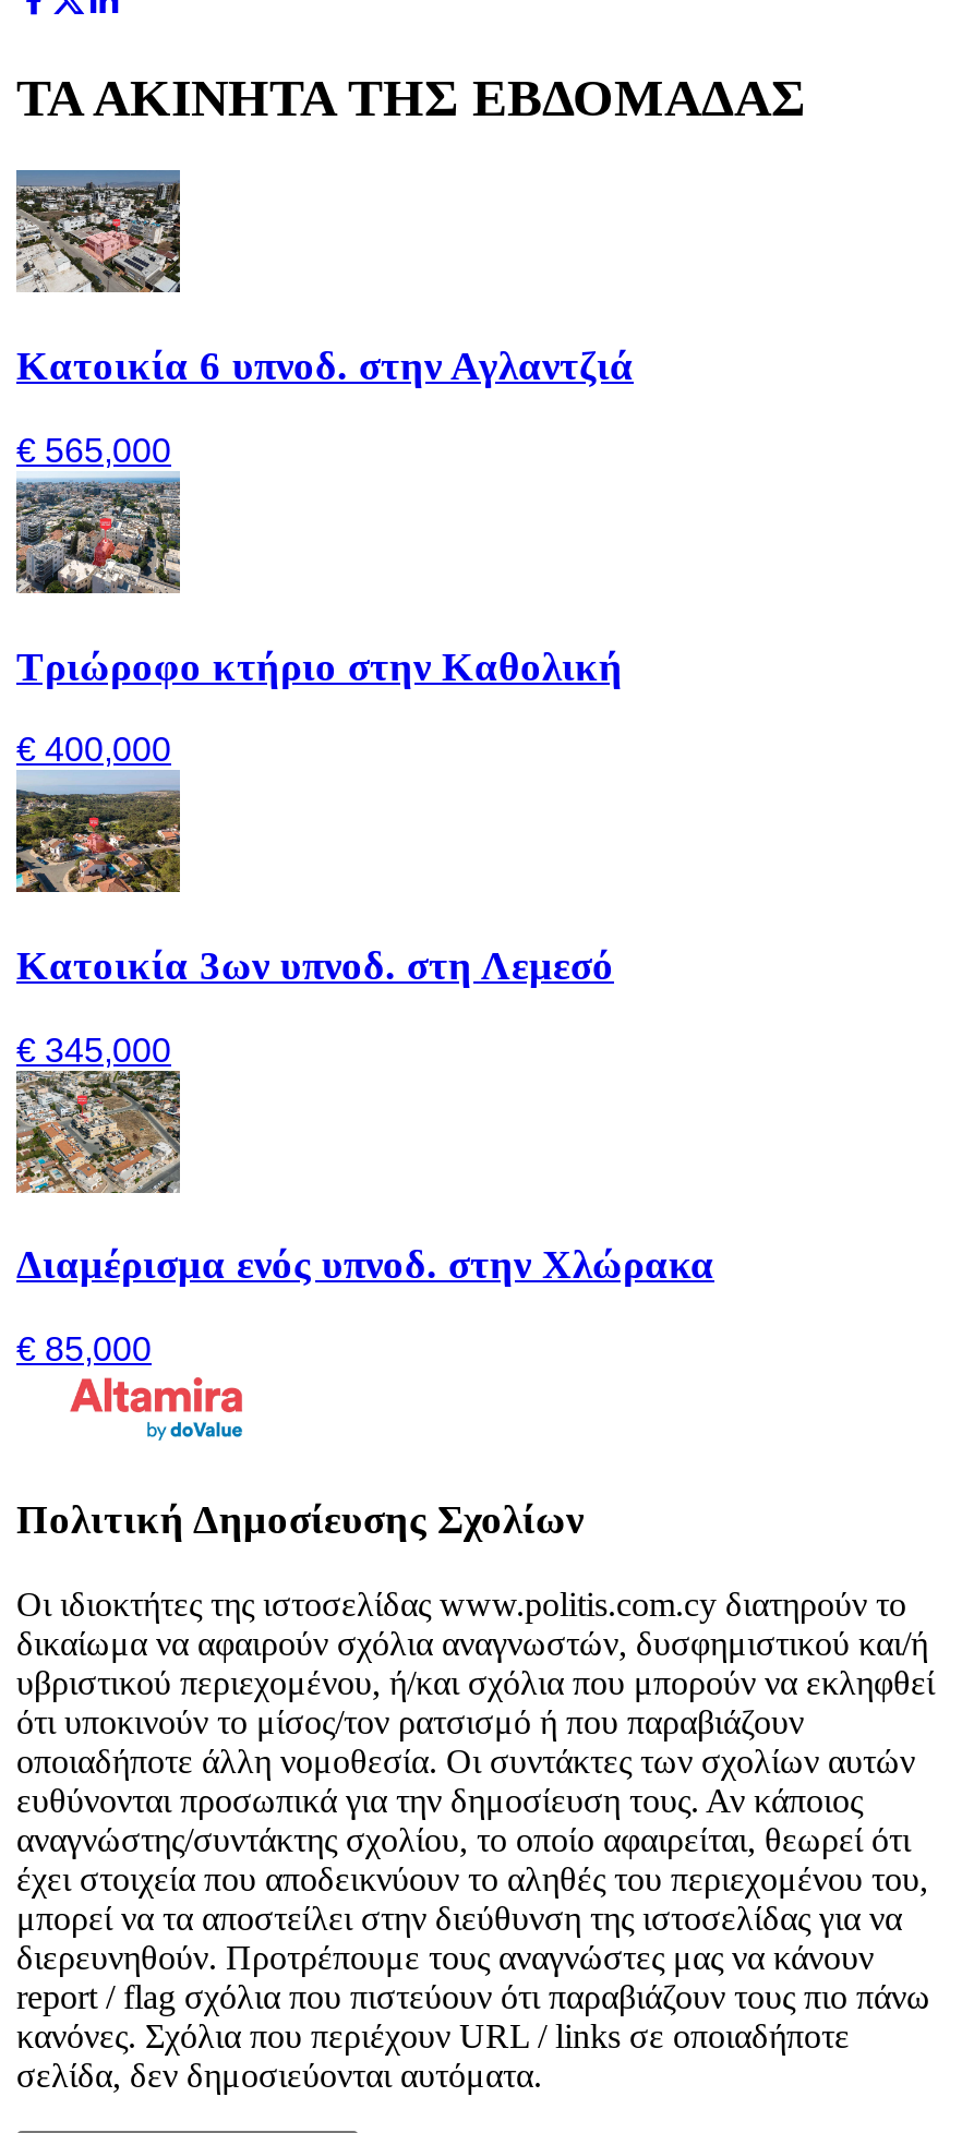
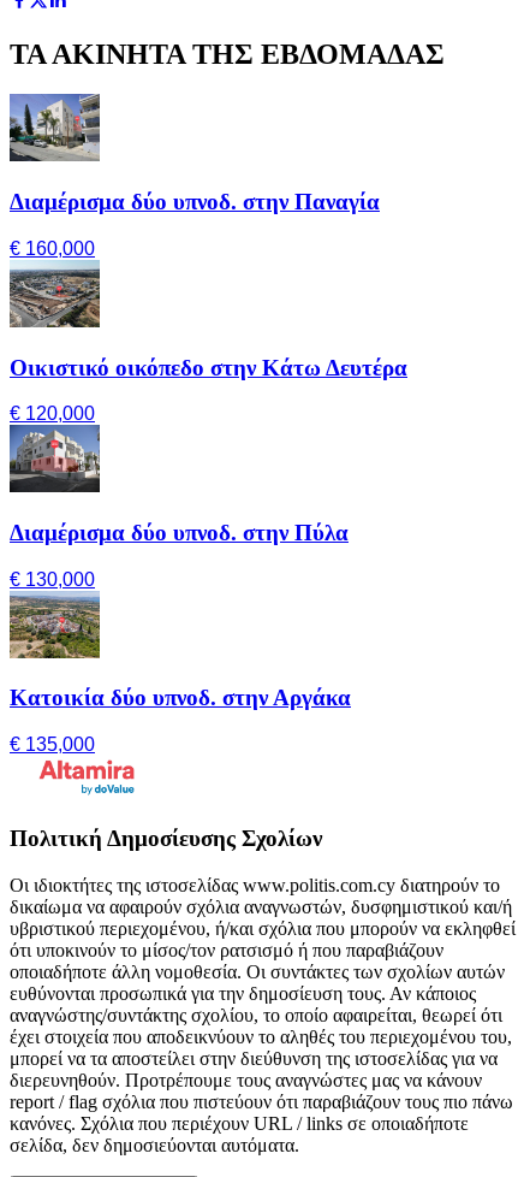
[14,170,634,389] [image] | Κατοικία 6 υπνοδ. στην Αγλαντζιά -> [8,94,380,214] [image] | Διαμέρισμα δύο υπνοδ. στην Παναγία
[16,432,171,469] € 565,000 -> [10,238,95,259] € 160,000
[14,484,623,688] [image] | Τριώροφο κτήριο στην Καθολική -> [10,267,407,380] [image] | Οικιστικό οικόπεδο στην Κάτω Δευτέρα
[16,731,171,768] € 400,000 -> [10,404,95,424] € 120,000
[14,785,614,988] [image] | Κατοικία 3ων υπνοδ. στη Λεμεσό -> [8,433,349,545] [image] | Διαμέρισμα δύο υπνοδ. στην Πύλα
[16,1031,171,1068] € 345,000 -> [10,569,95,589] € 130,000
[16,1084,714,1288] [image] | Διαμέρισμα ενός υπνοδ. στην Χλώρακα -> [10,598,351,711] [image] | Κατοικία δύο υπνοδ. στην Αργάκα
[16,1331,152,1368] € 85,000 -> [10,734,95,755] € 135,000

